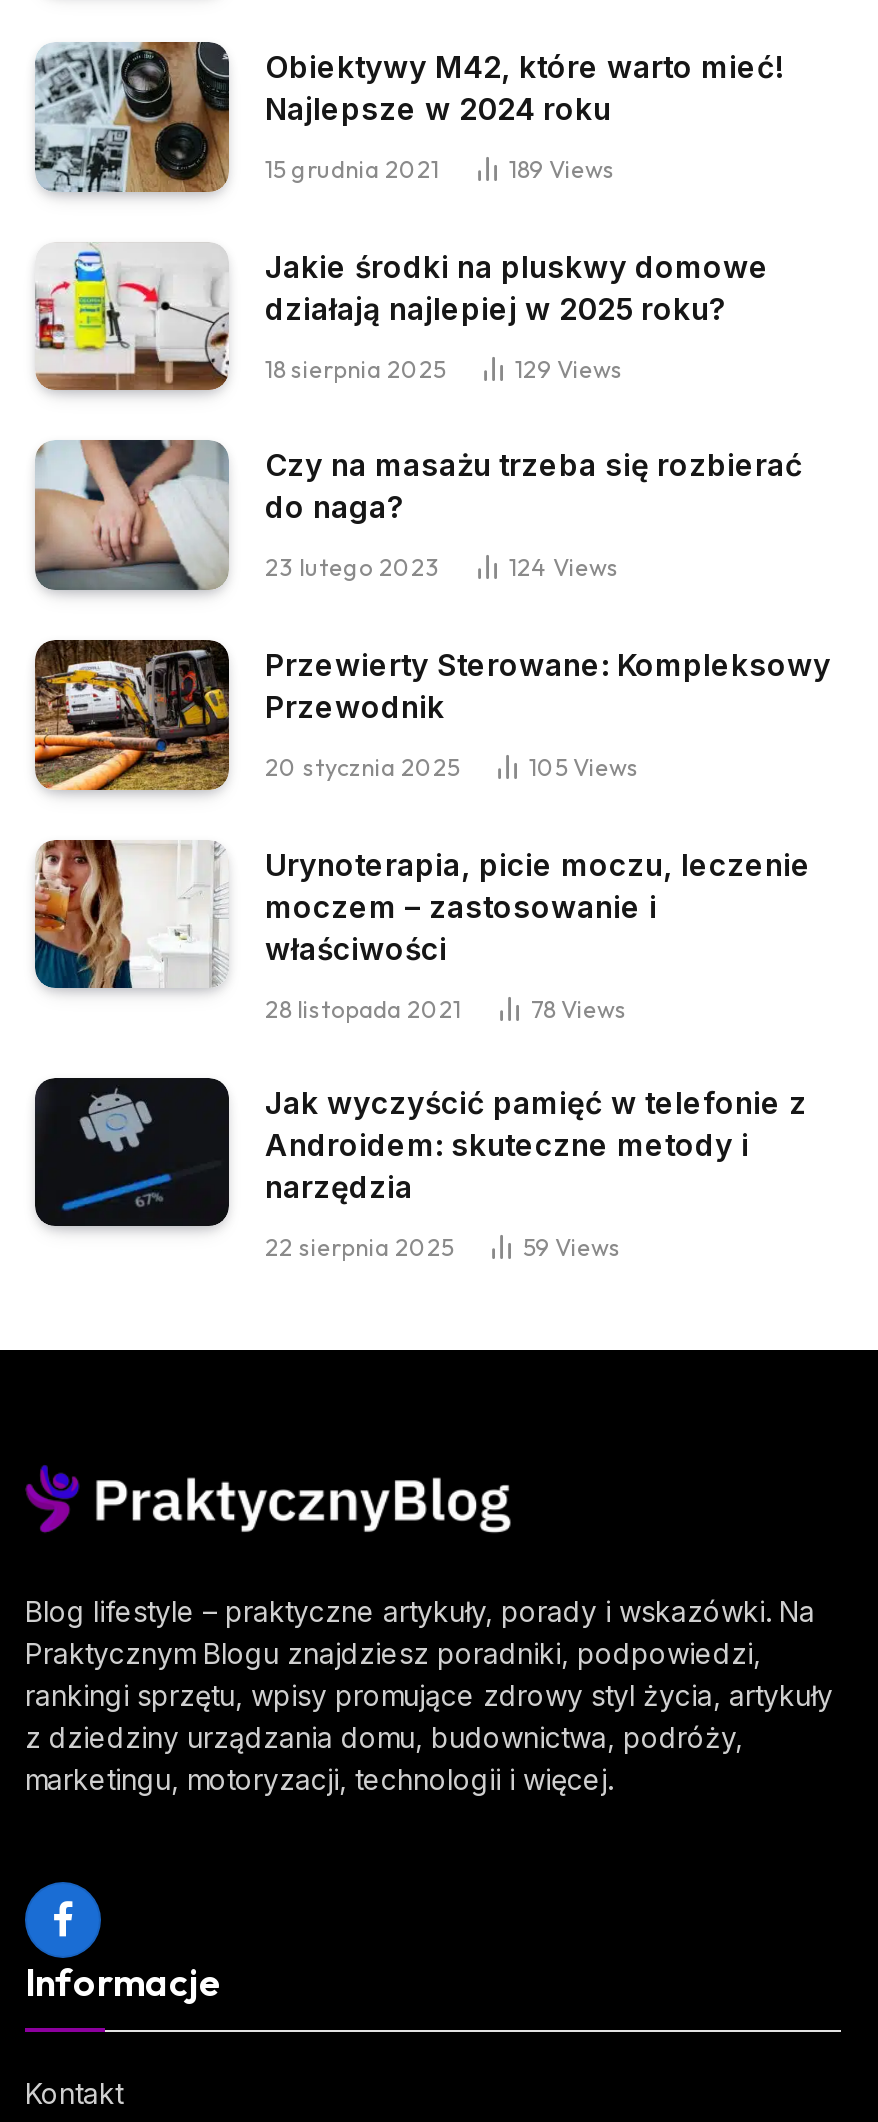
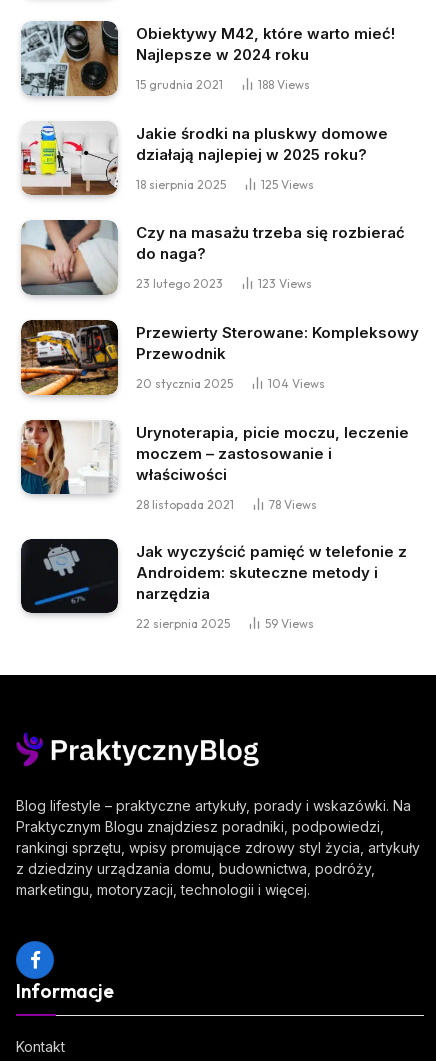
[509,154,615,184] 189 Views -> [258,77,310,92] 188 Views
[515,354,623,384] 129 Views -> [261,177,314,192] 125 Views
[509,553,619,583] 124 Views -> [258,276,312,291] 123 Views
[529,752,639,782] 105 Views -> [268,376,325,391] 104 Views

